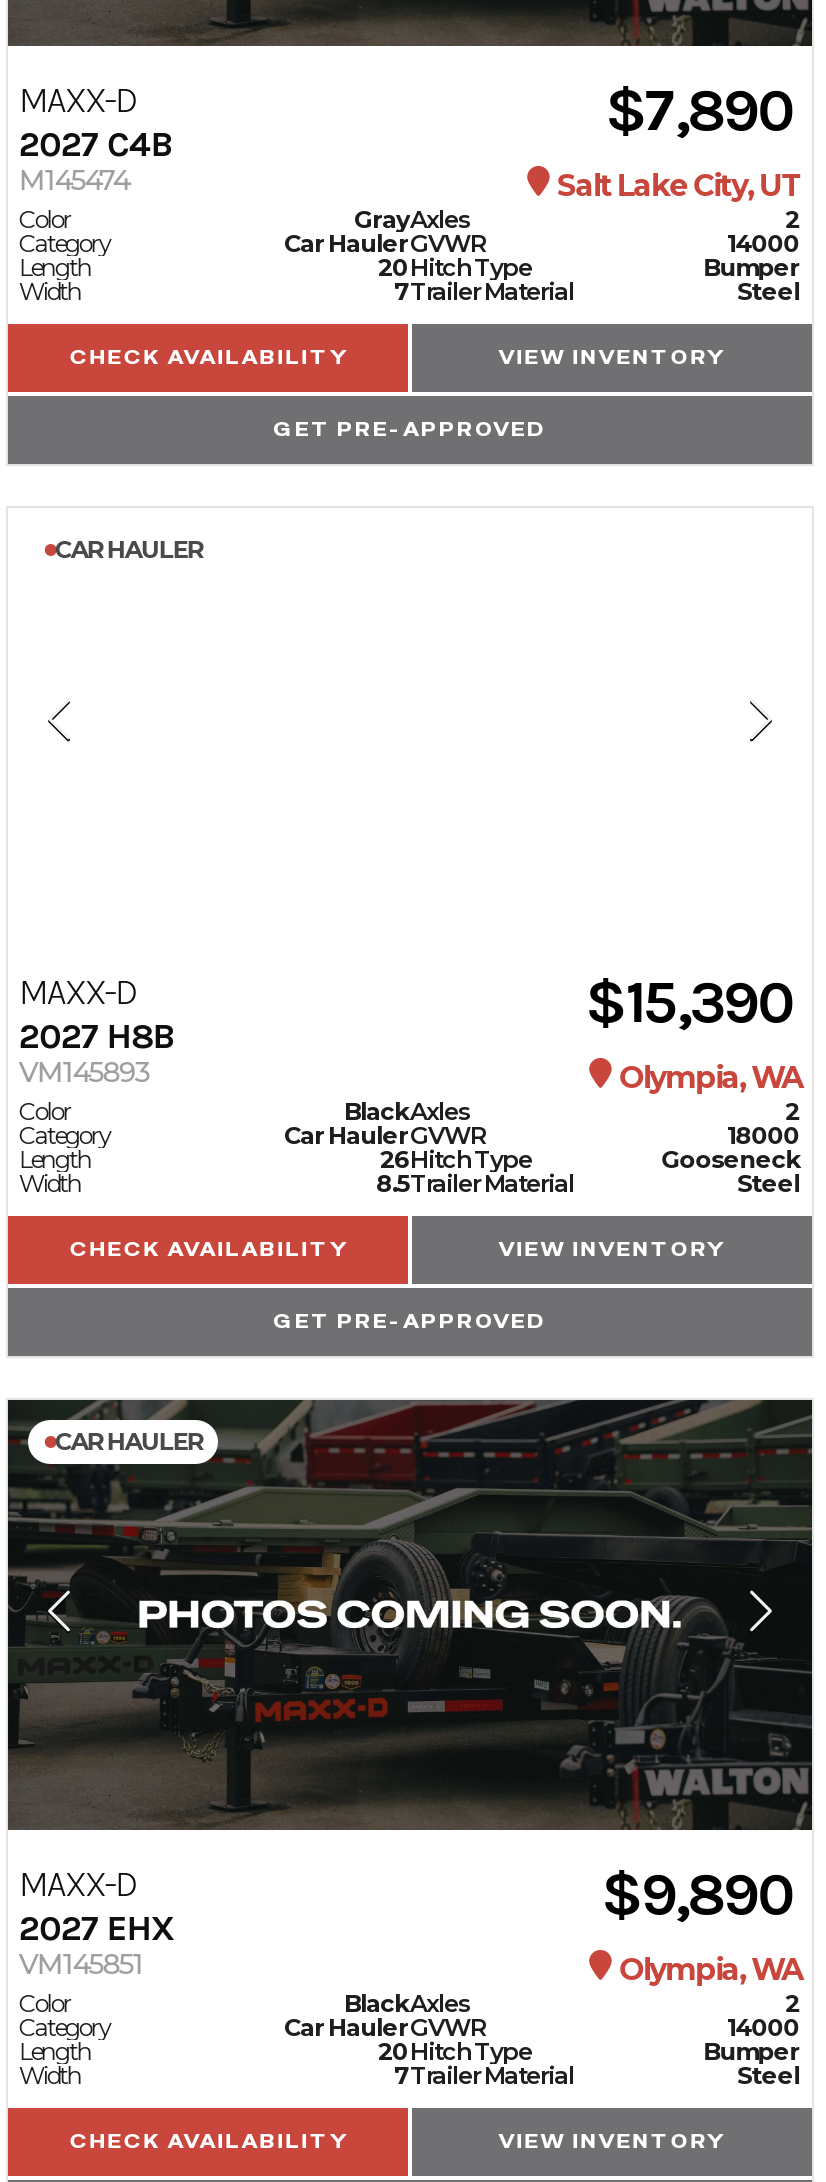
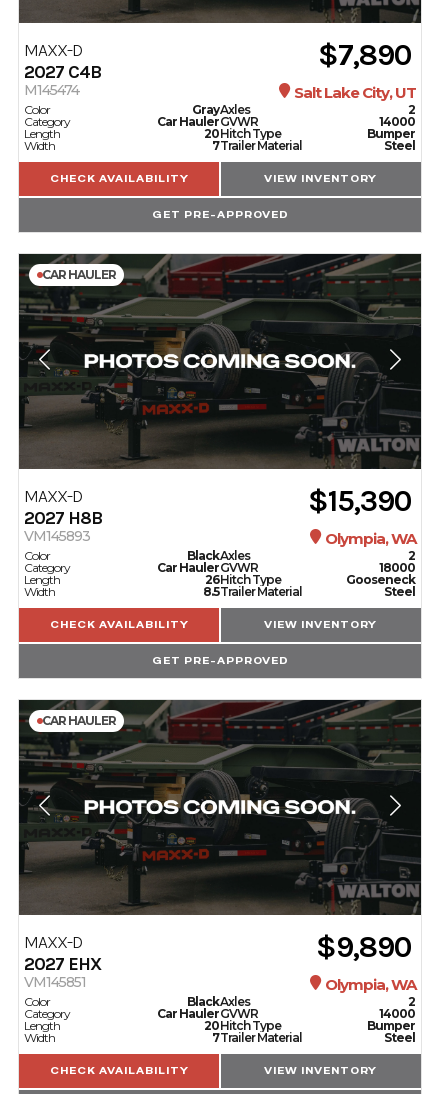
none -> [18,253,422,470] [image]

